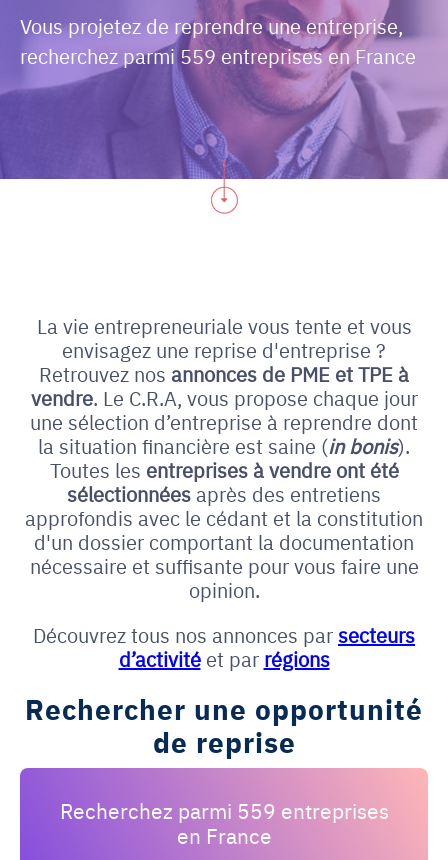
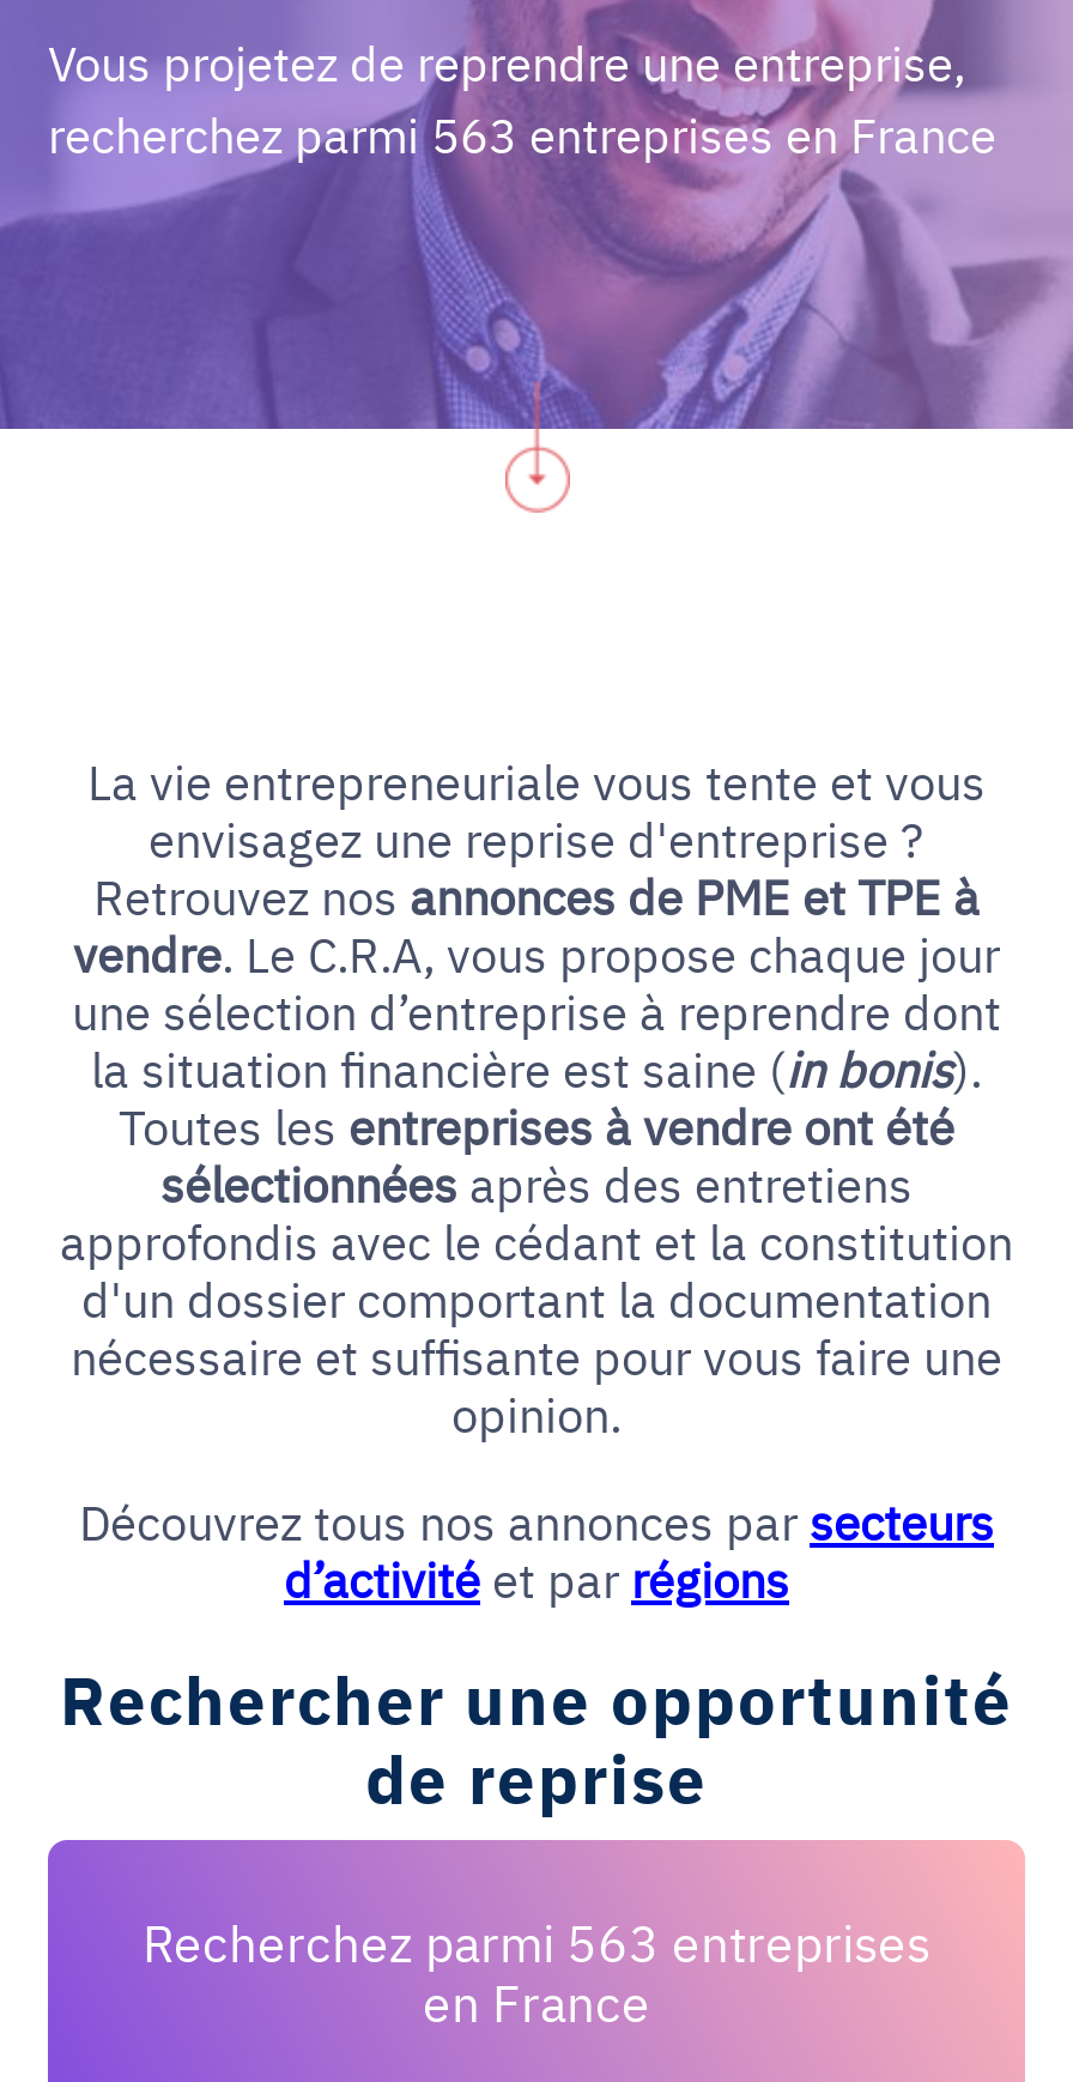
[20,42,416,69] recherchez parmi 559 entreprises en France -> [48,102,996,166] recherchez parmi 563 entreprises en France
[59,795,388,825] Recherchez parmi 559 entreprises -> [143,1905,930,1977] Recherchez parmi 563 entreprises

